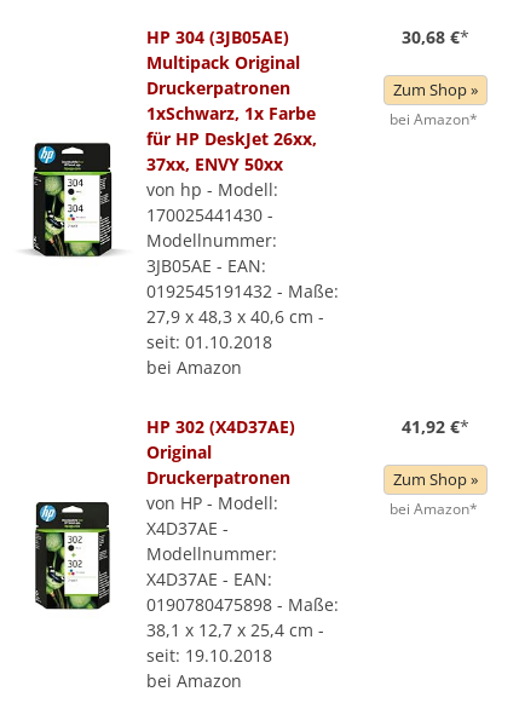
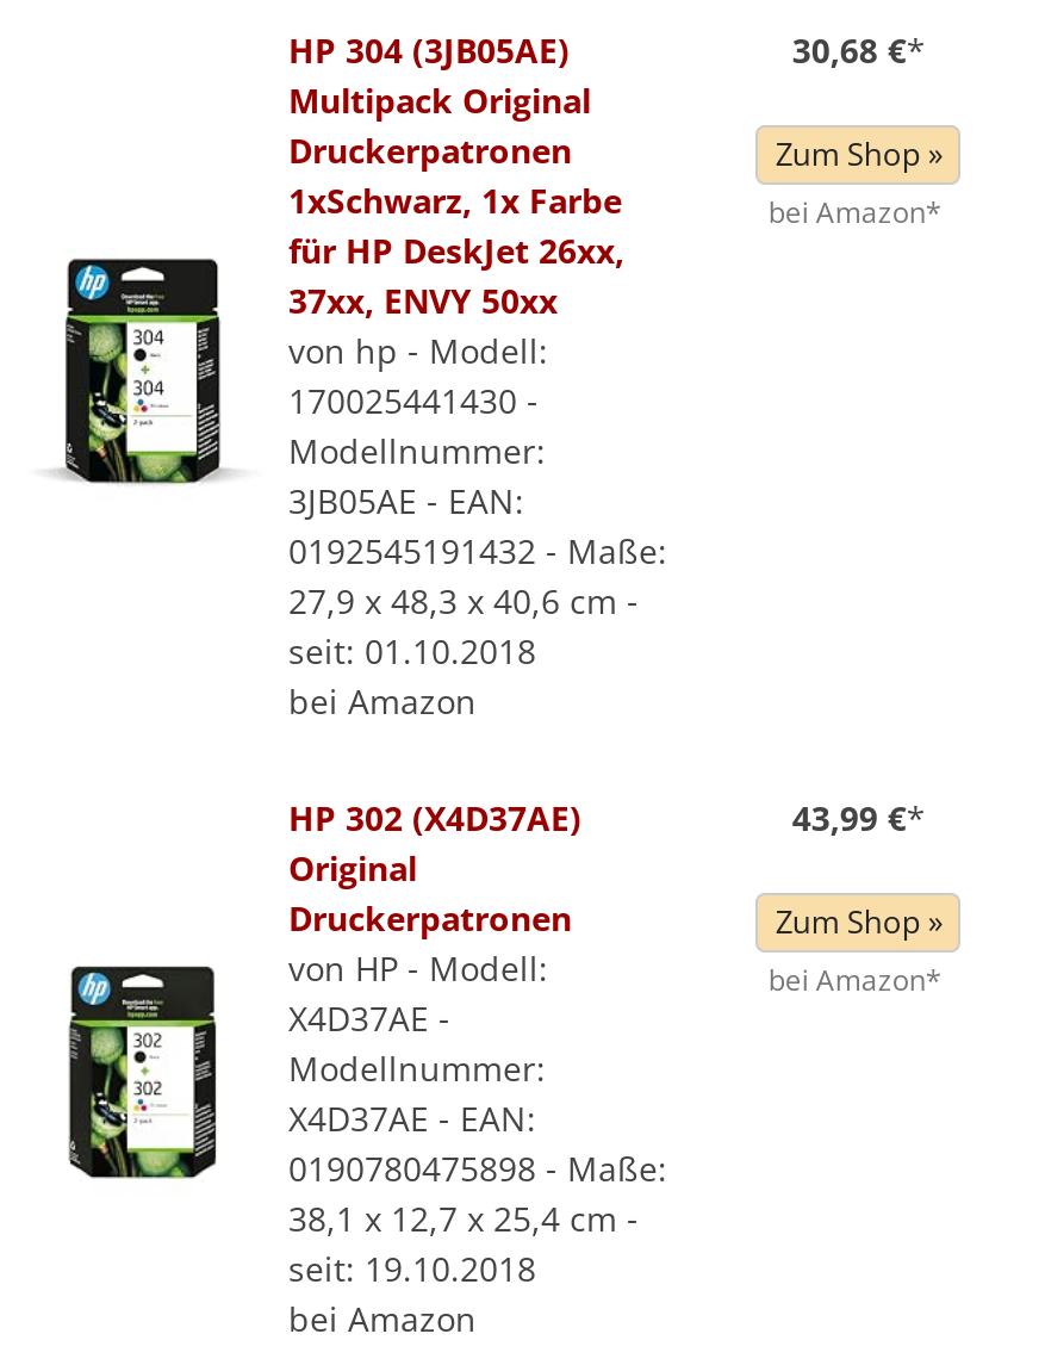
[402,415,470,438] 41,92 €* -> [792,795,925,840] 43,99 €*

